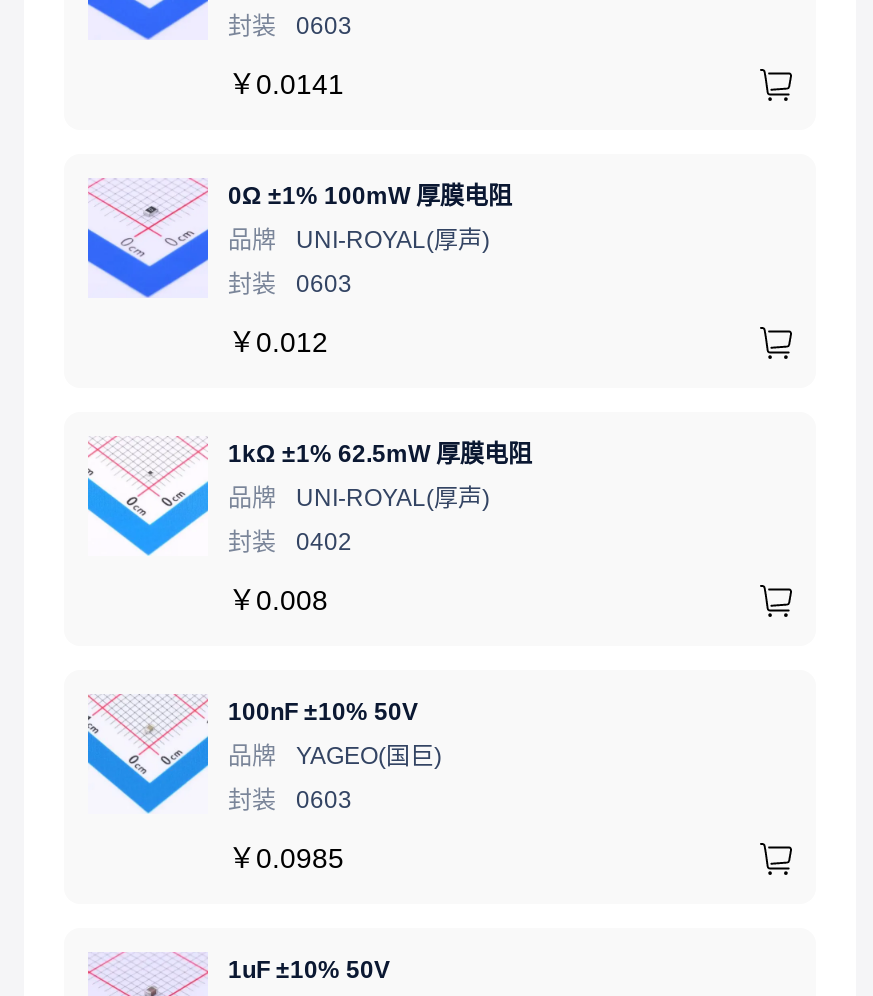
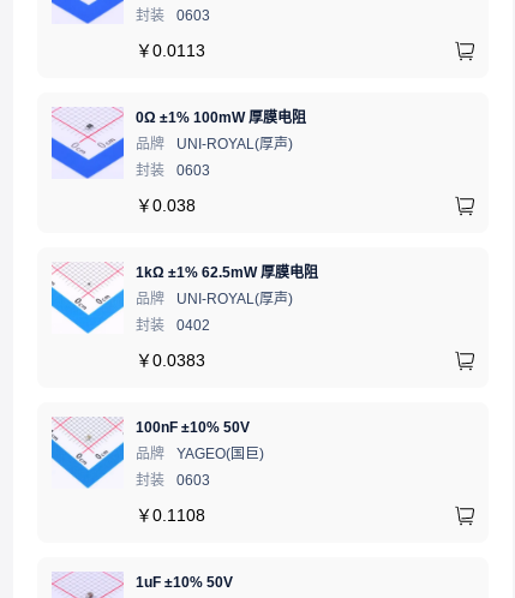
[228,68,344,100] ￥0.0141 -> [136,41,205,60] ￥0.0113
[228,326,328,358] ￥0.012 -> [136,196,196,215] ￥0.038
[228,584,328,616] ￥0.008 -> [136,351,205,370] ￥0.0383
[228,842,344,874] ￥0.0985 -> [136,506,205,525] ￥0.1108

